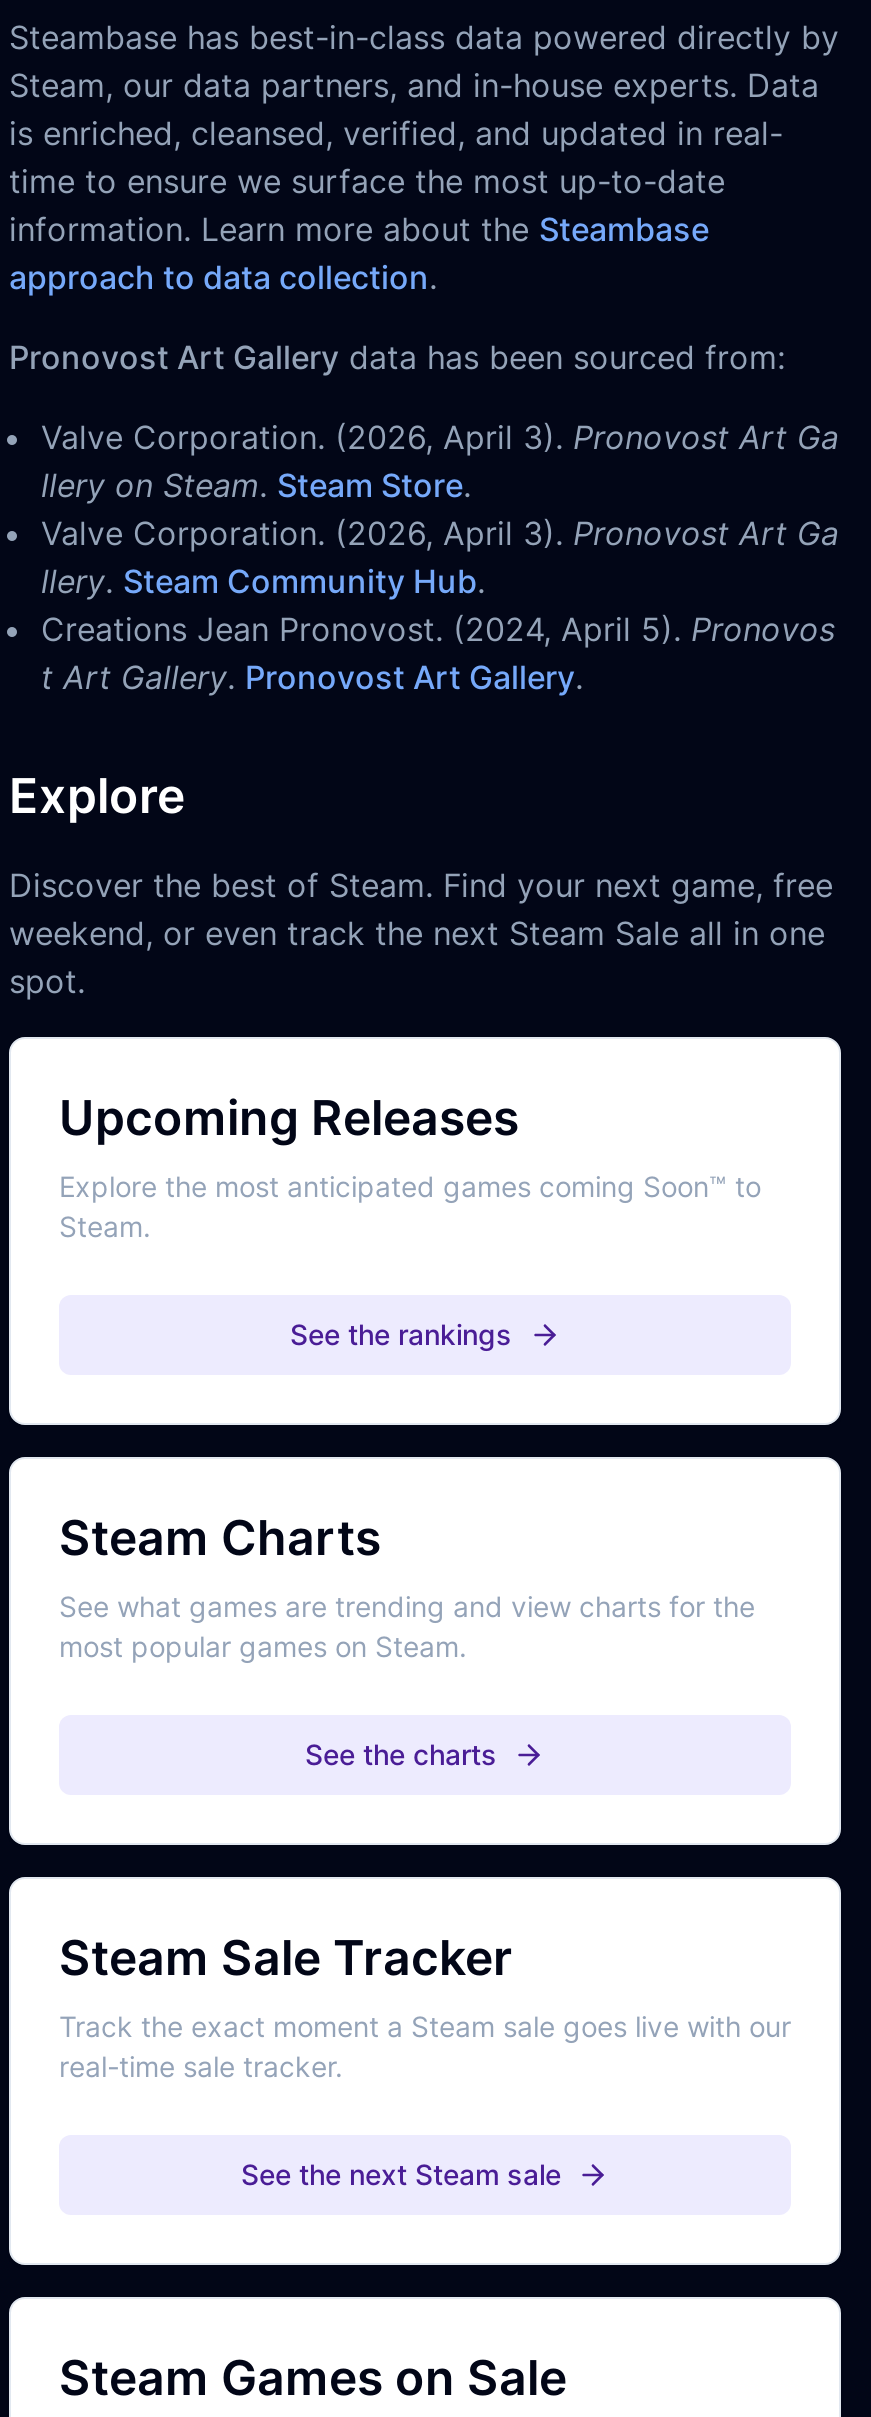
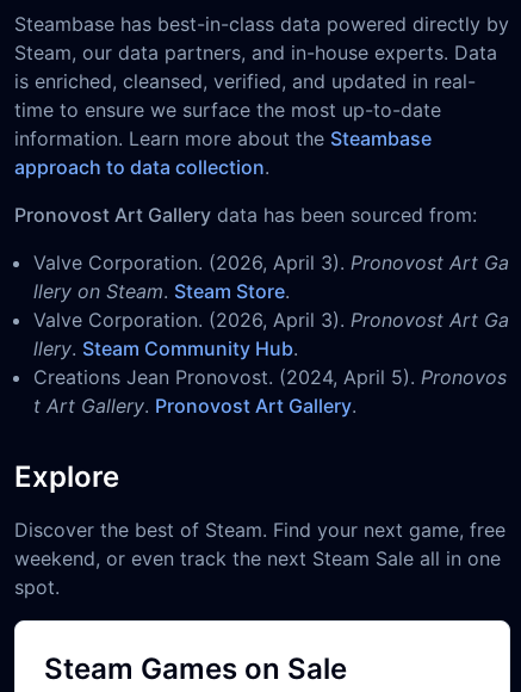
[59,1088,761,1350] Upcoming Releases | Explore the most anticipated games coming Soon™ to | Steam. | See the rankings -> none
[59,1508,755,1770] Steam Charts | See what games are trending and view charts for the | most popular games on Steam. | See the charts -> none
[59,1928,791,2190] Steam Sale Tracker | Track the exact moment a Steam sale goes live with our | real-time sale tracker. | See the next Steam sale -> none

